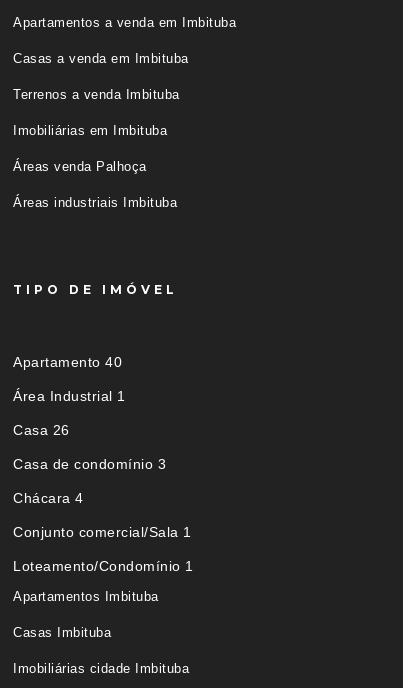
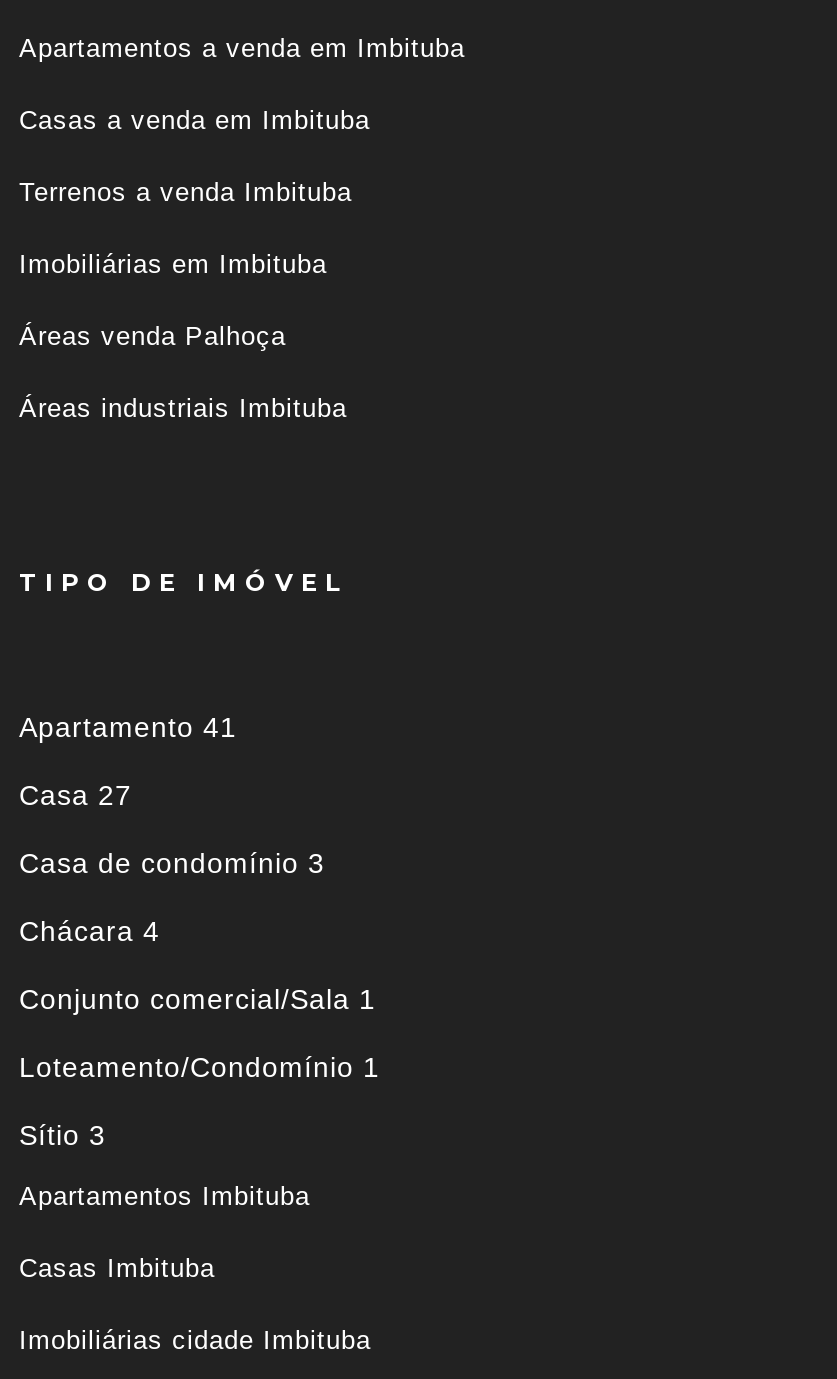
[13,354,125,438] Apartamento 40 | Área Industrial 1 | Casa 26 -> [19,711,237,811] Apartamento 41 | Casa 27
moved [13,456,193,574] -> [19,847,380,1083]: Casa de condomínio 3 | Chácara 4 | Conjunto comercial/Sala 1 | Loteamento/Condomínio 1
none -> [19,1119,106,1151] Sítio 3

